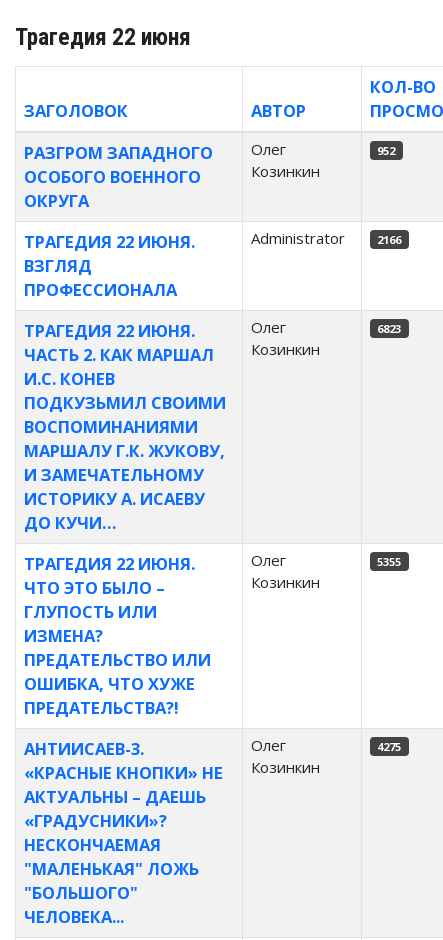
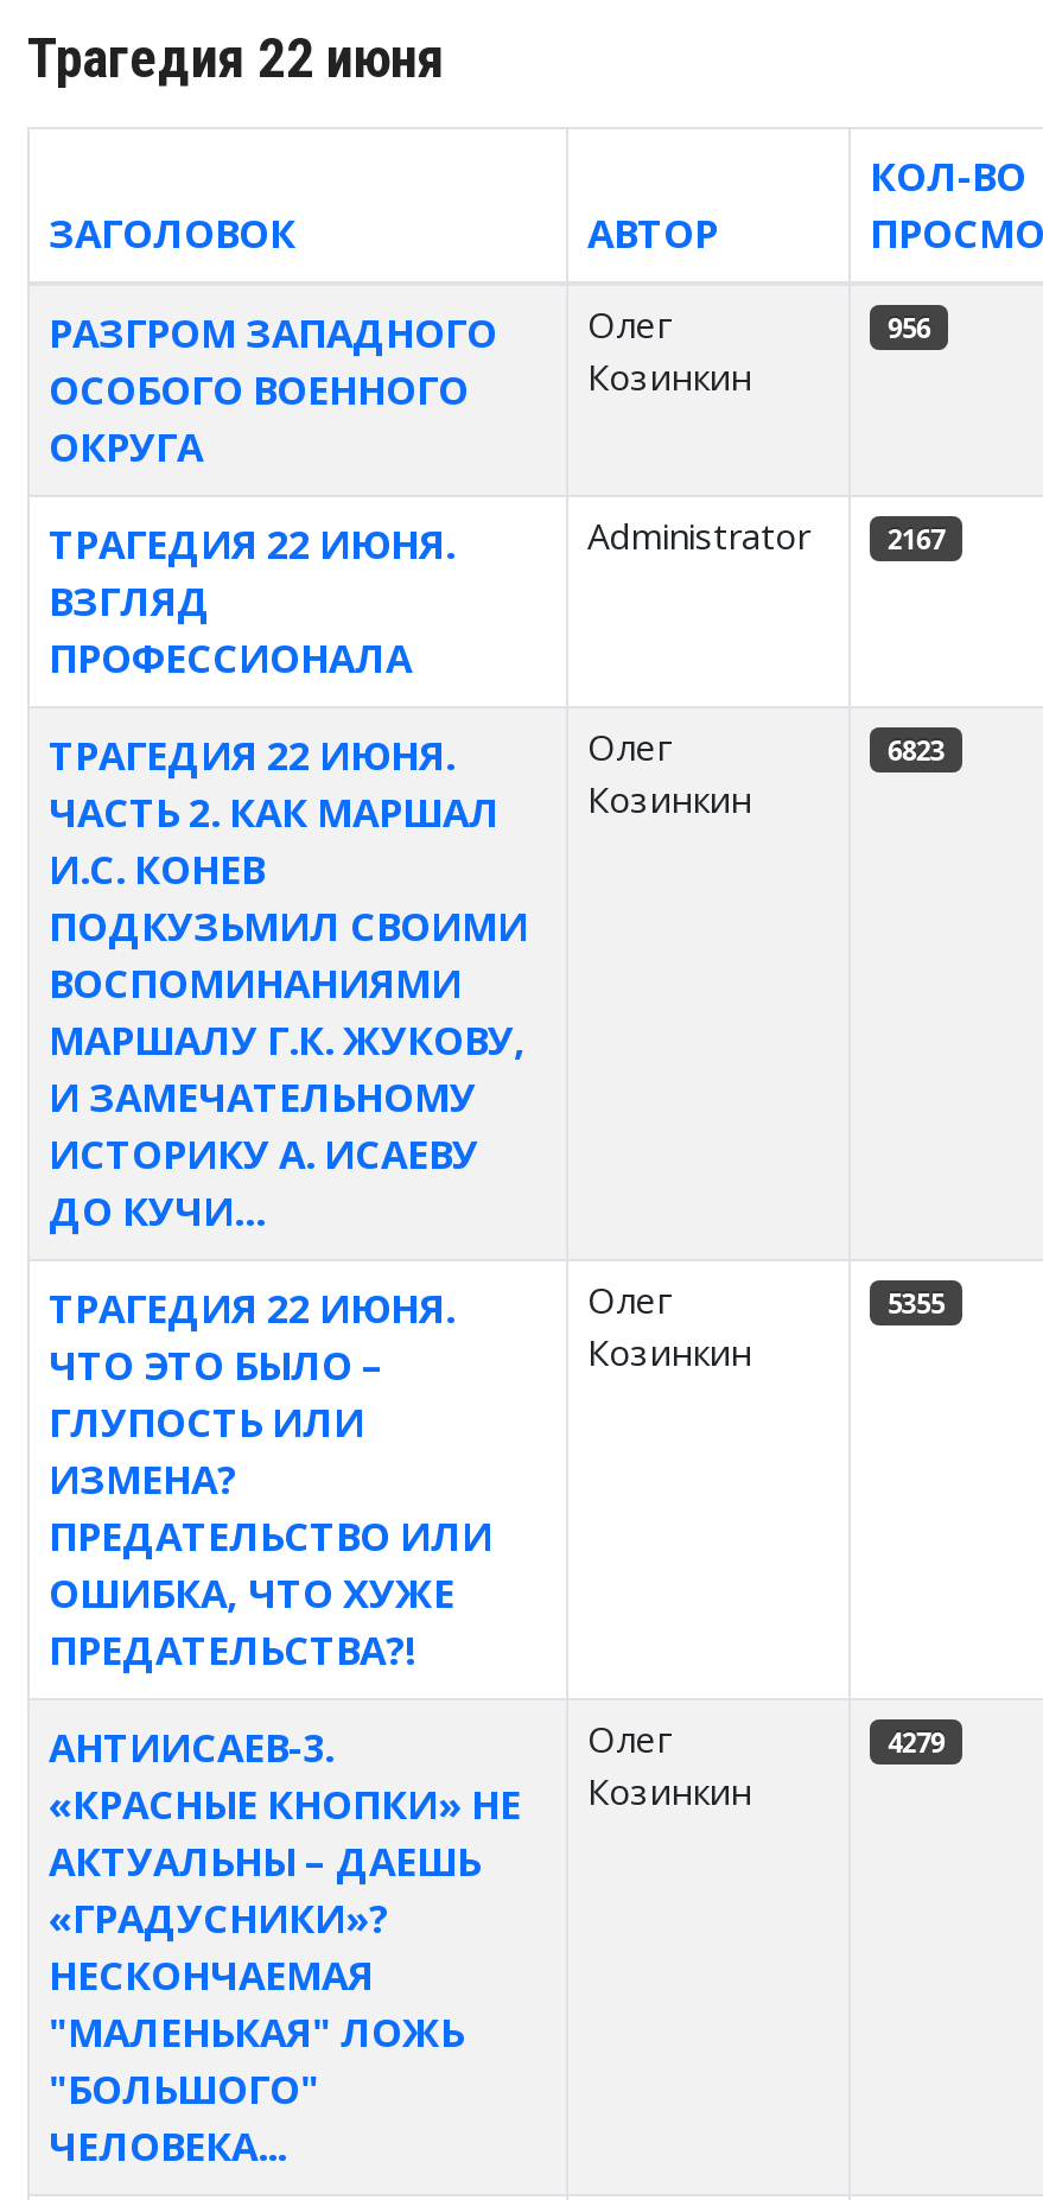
[377,143,395,158] 952 -> [887,310,930,346] 956
[377,232,401,247] 2166 -> [887,521,944,557] 2167
[377,739,401,754] 4275 -> [887,1724,944,1760] 4279

